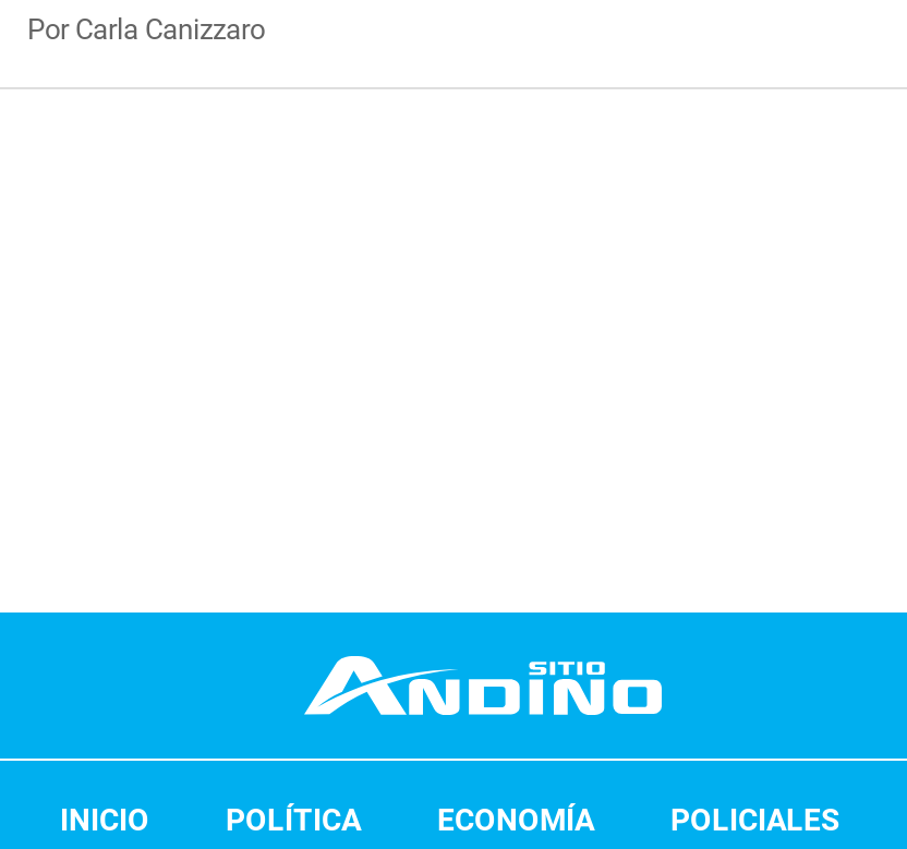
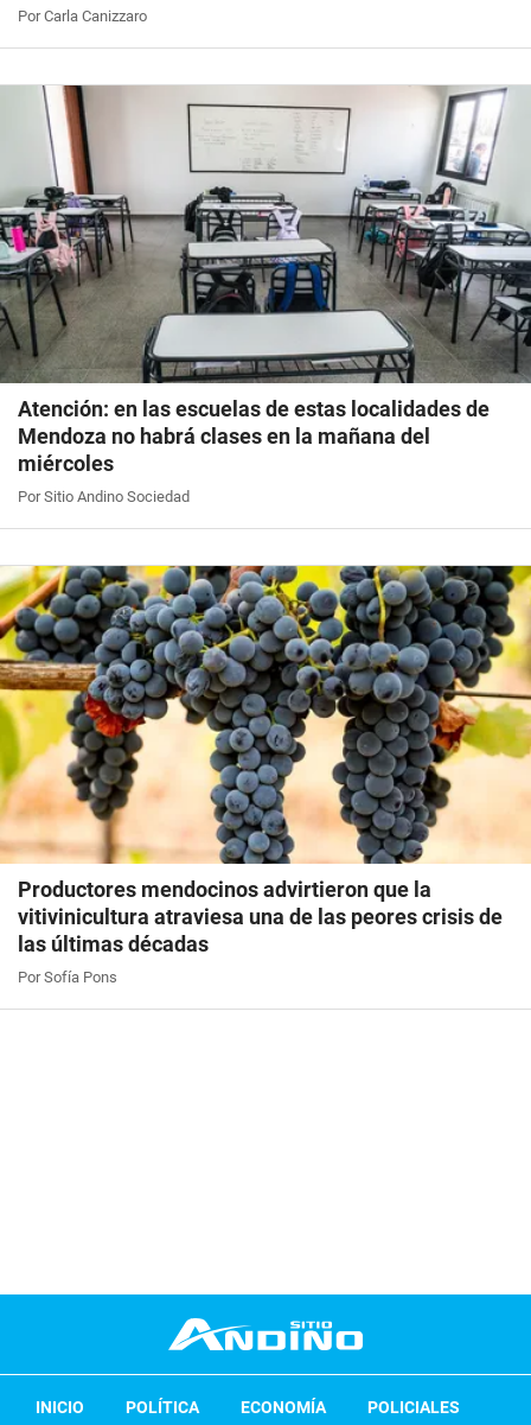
none -> [4,84,527,505] [image] | Atención: en las escuelas de estas localidades de | Mendoza no habrá clases en la mañana del | miércoles | Por Sitio Andino Sociedad
none -> [4,565,527,986] [image] | Productores mendocinos advirtieron que la | vitivinicultura atraviesa una de las peores crisis de | las últimas décadas | Por Sofía Pons

